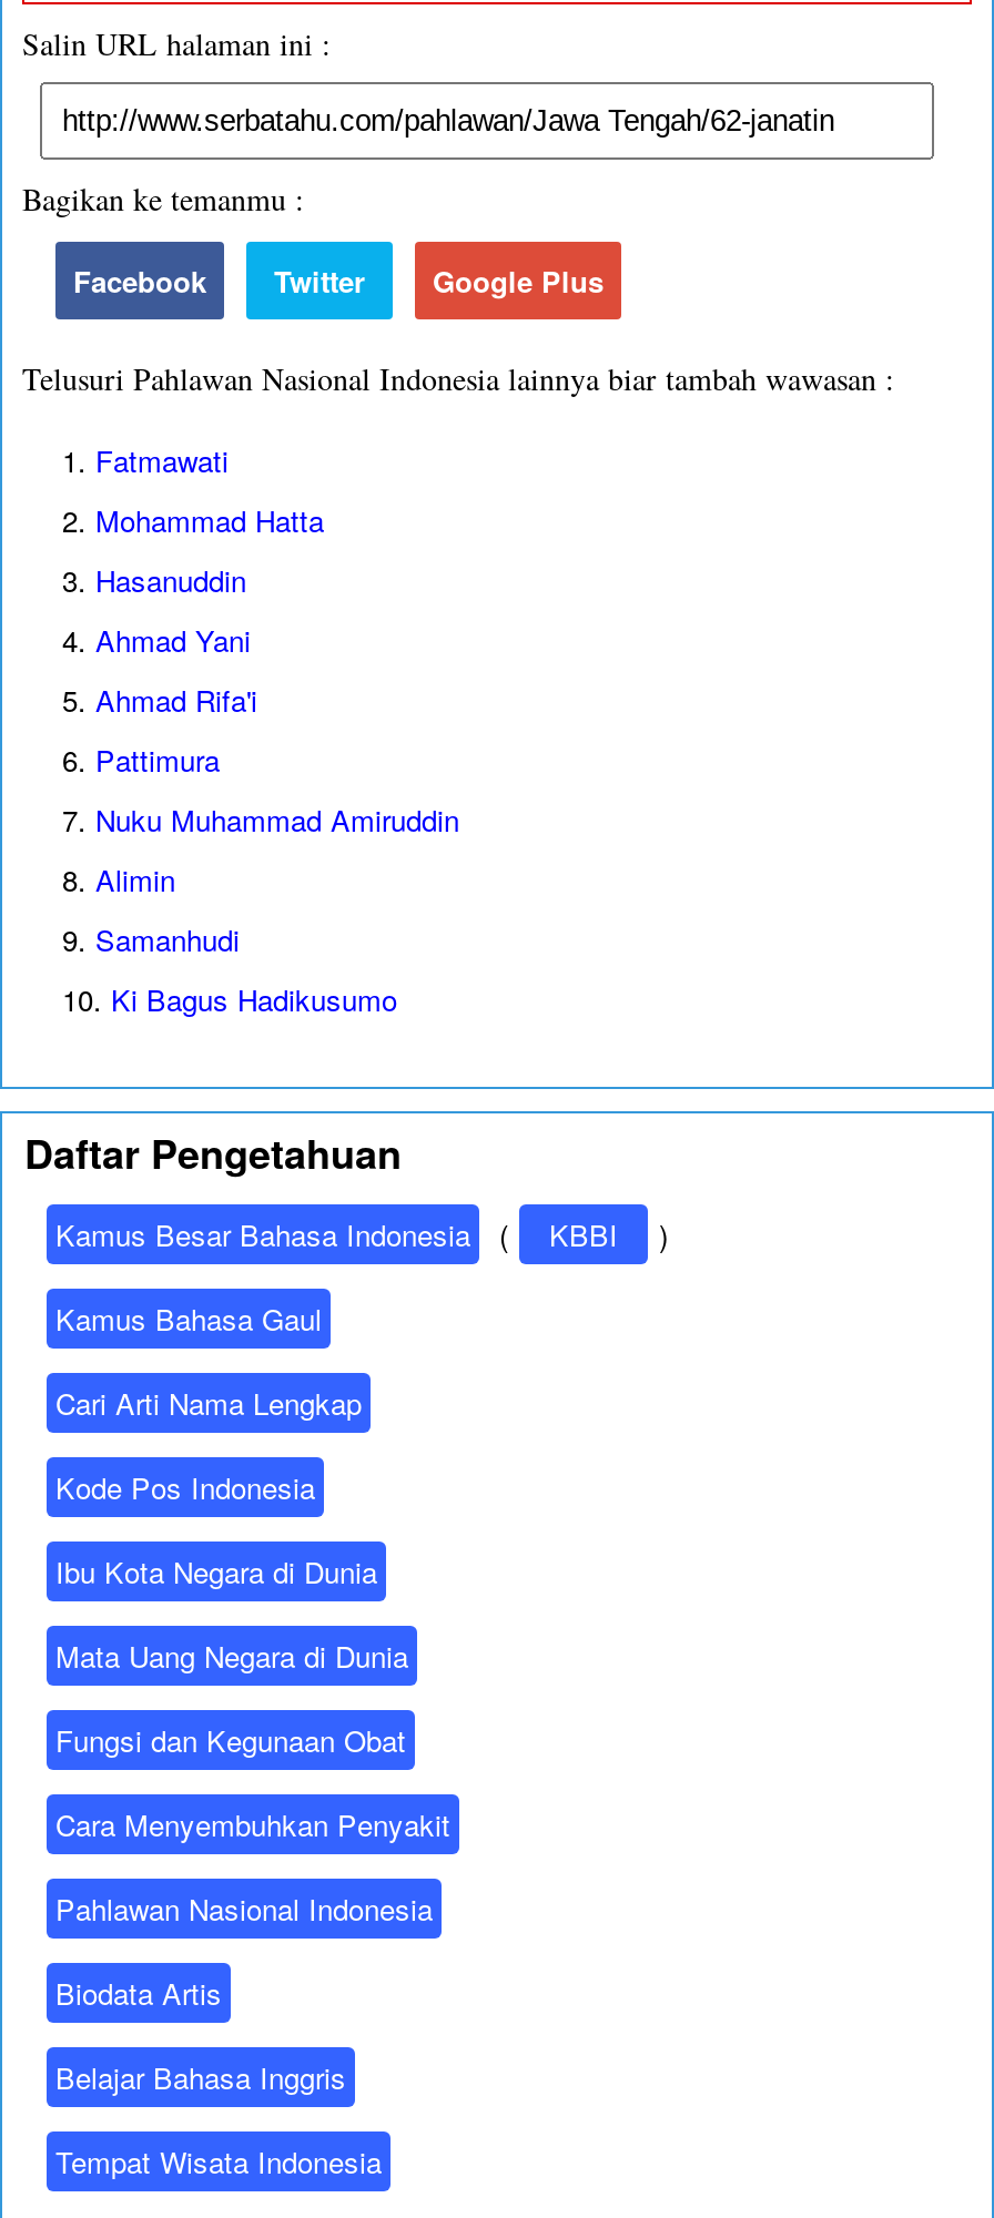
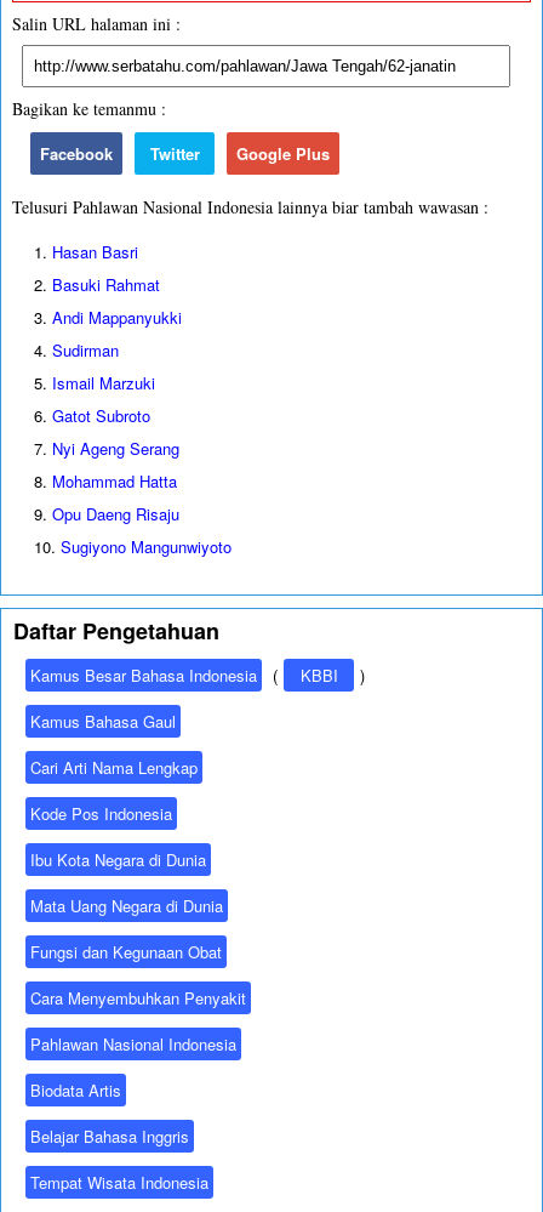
[62,440,459,1021] 1. Fatmawati | 2. Mohammad Hatta | 3. Hasanuddin | 4. Ahmad Yani | 5. Ahmad Rifa'i | 6. Pattimura | 7. Nuku Muhammad Amiruddin | 8. Alimin | 9. Samanhudi | 10. Ki Bagus Hadikusumo -> [34,240,232,558] 1. Hasan Basri | 2. Basuki Rahmat | 3. Andi Mappanyukki | 4. Sudirman | 5. Ismail Marzuki | 6. Gatot Subroto | 7. Nyi Ageng Serang | 8. Mohammad Hatta | 9. Opu Daeng Risaju | 10. Sugiyono Mangunwiyoto

